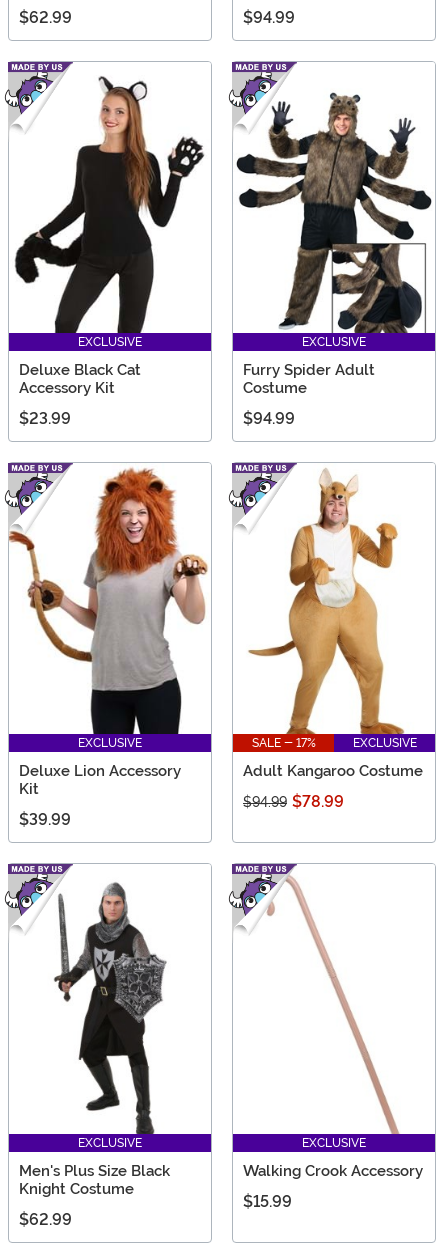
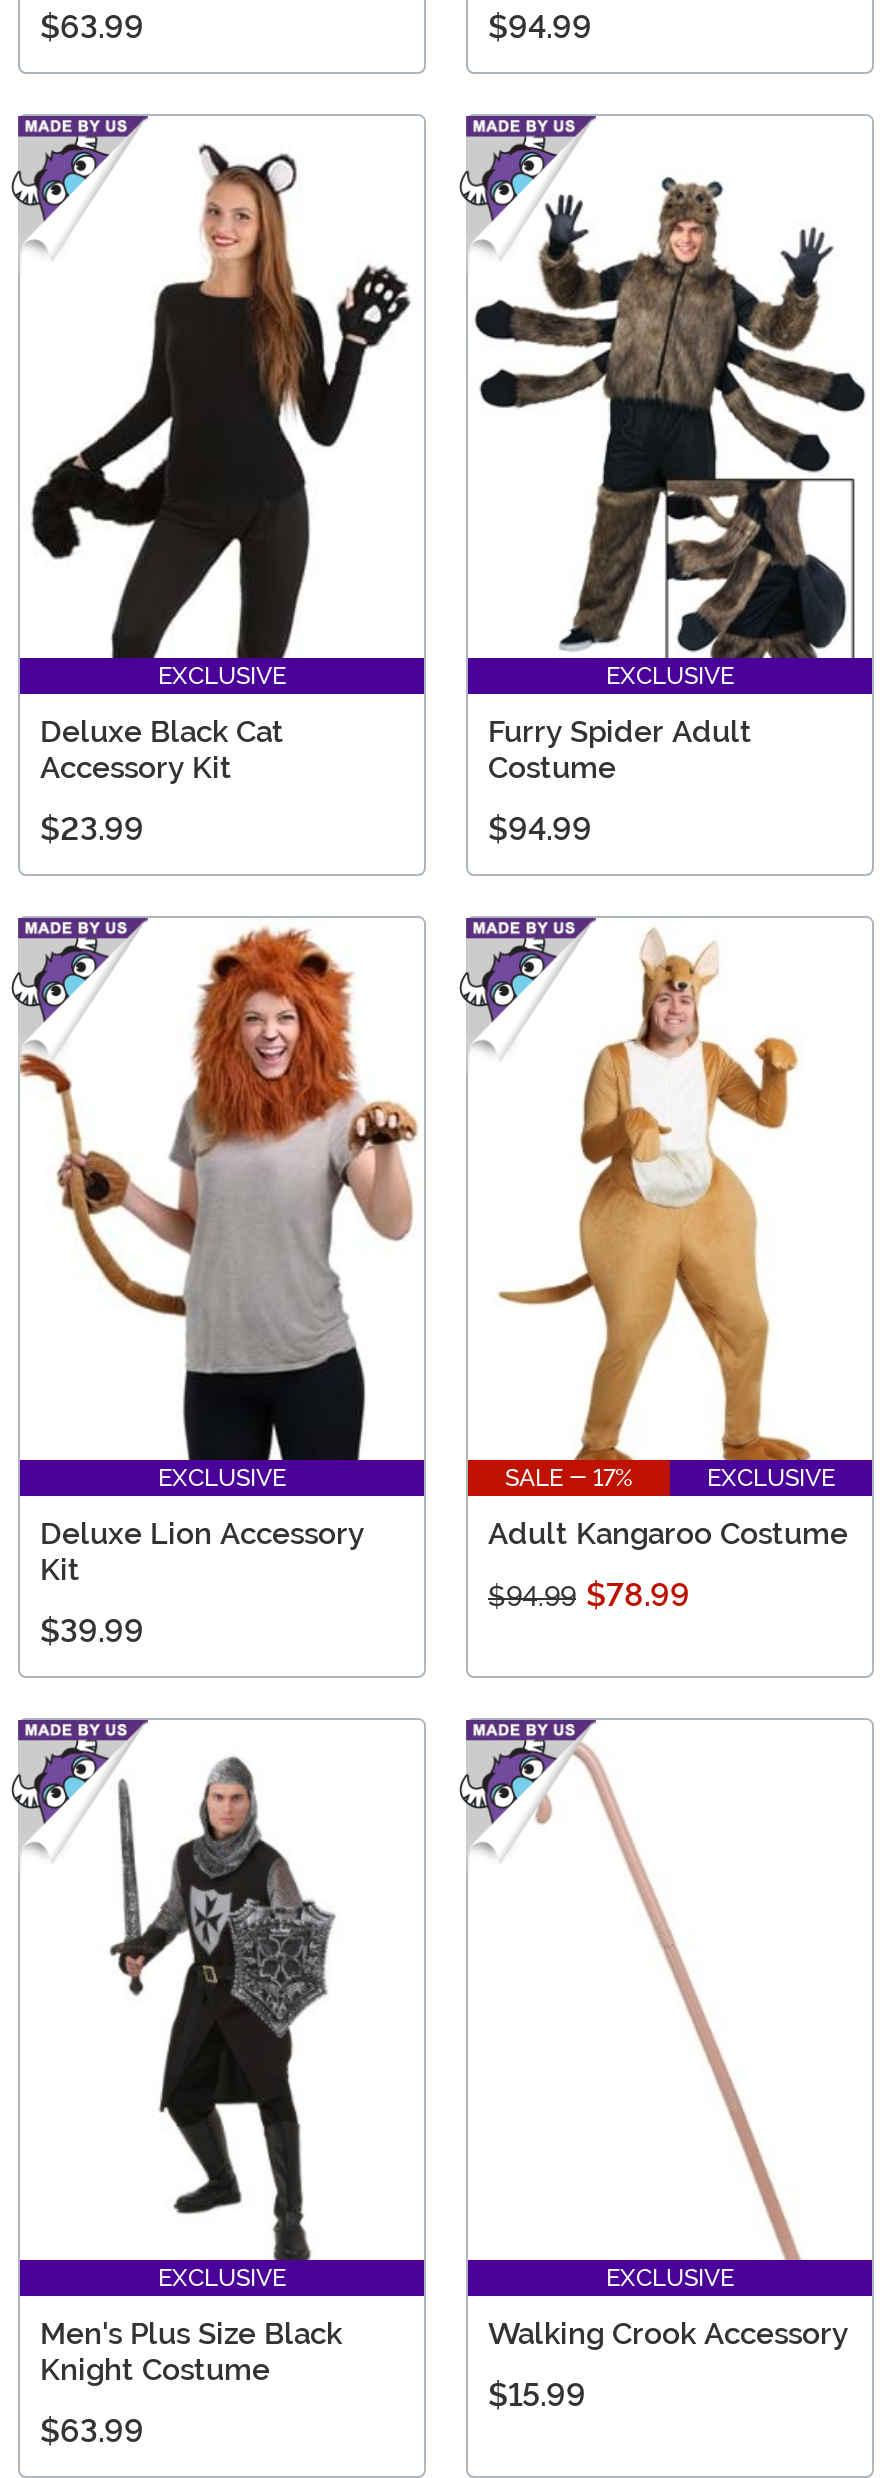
[19,8,72,27] $62.99 -> [40,9,144,47] $63.99
[19,1210,72,1229] $62.99 -> [40,2412,144,2450] $63.99

